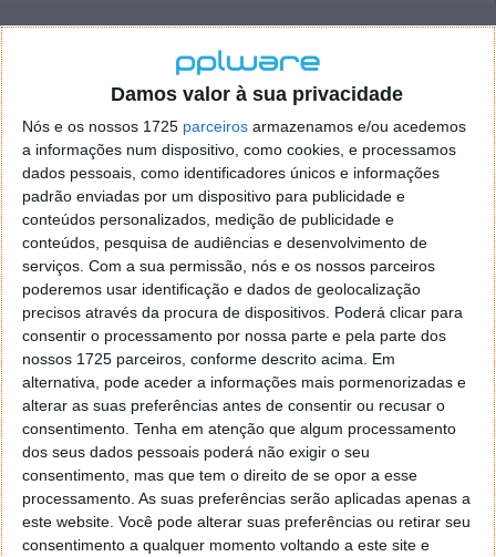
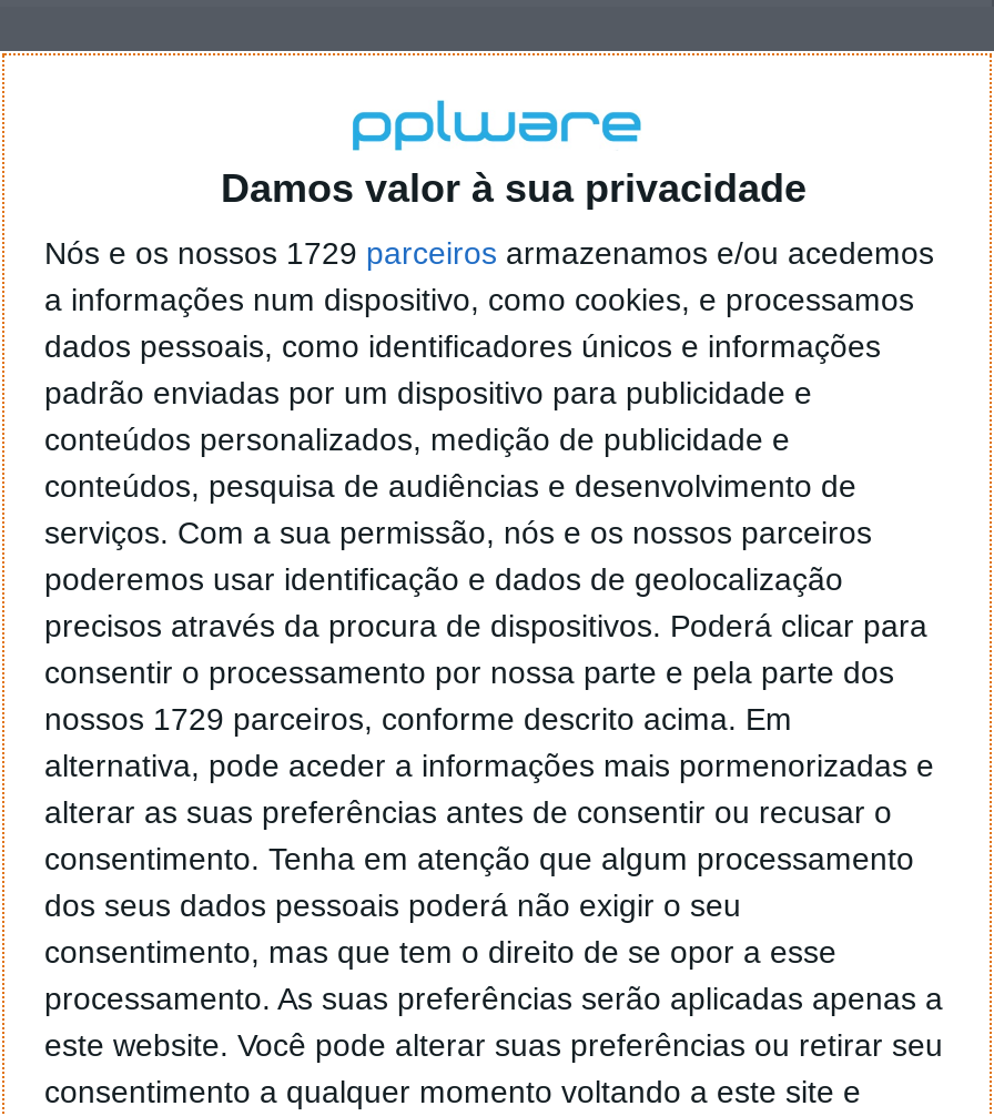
[22,118,466,135] Nós e os nossos 1725 parceiros armazenamos e/ou acedemos -> [44,236,934,271] Nós e os nossos 1729 parceiros armazenamos e/ou acedemos
[22,350,395,368] nossos 1725 parceiros, conforme descrito acima. Em -> [44,702,792,737] nossos 1729 parceiros, conforme descrito acima. Em

